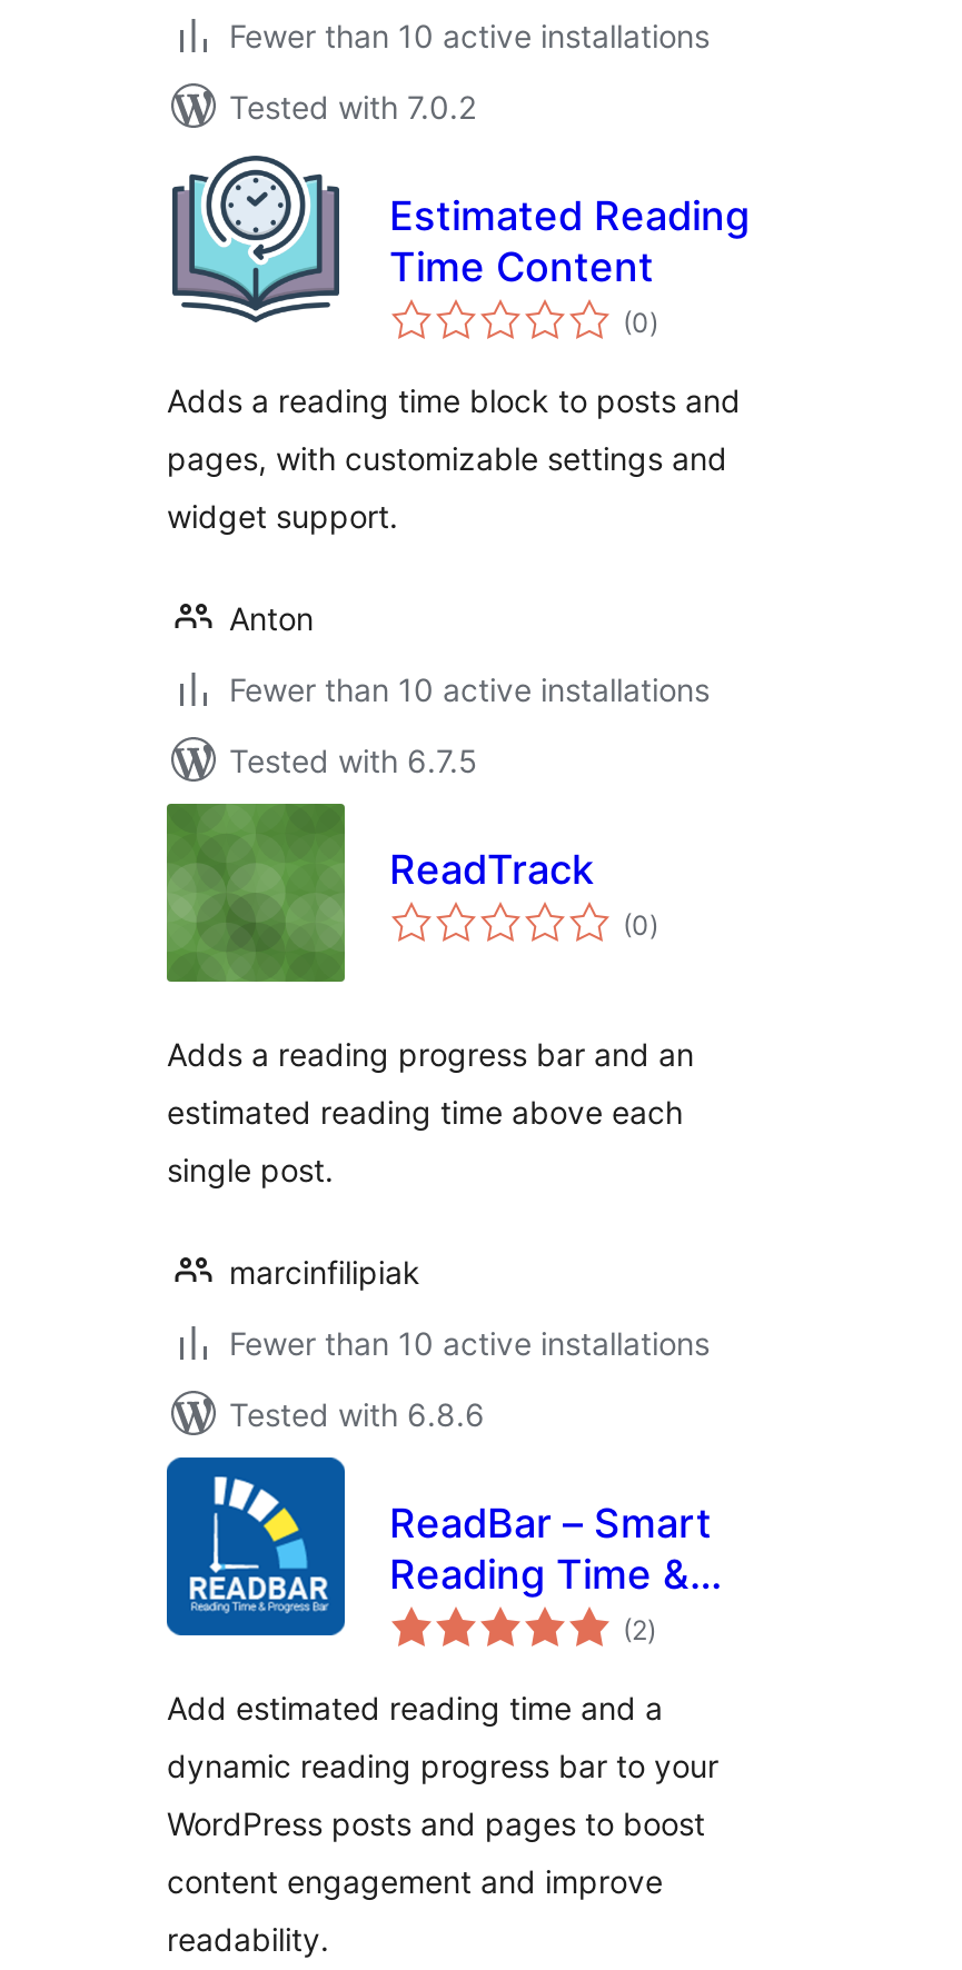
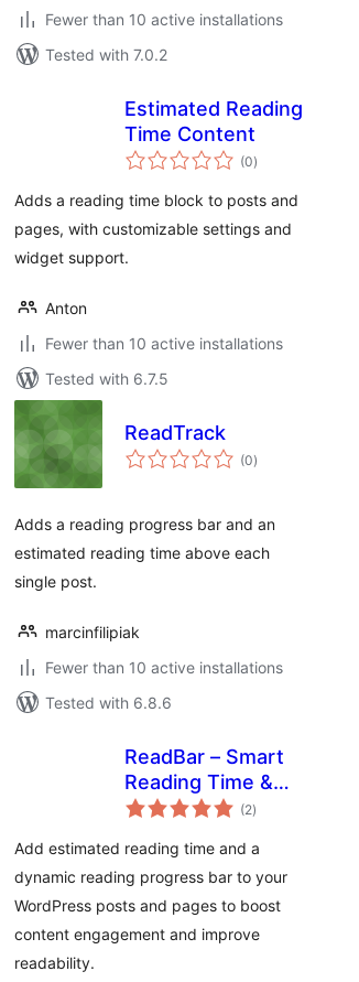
[169,152,343,324] [image] -> none
[165,1455,347,1638] [image] -> none

